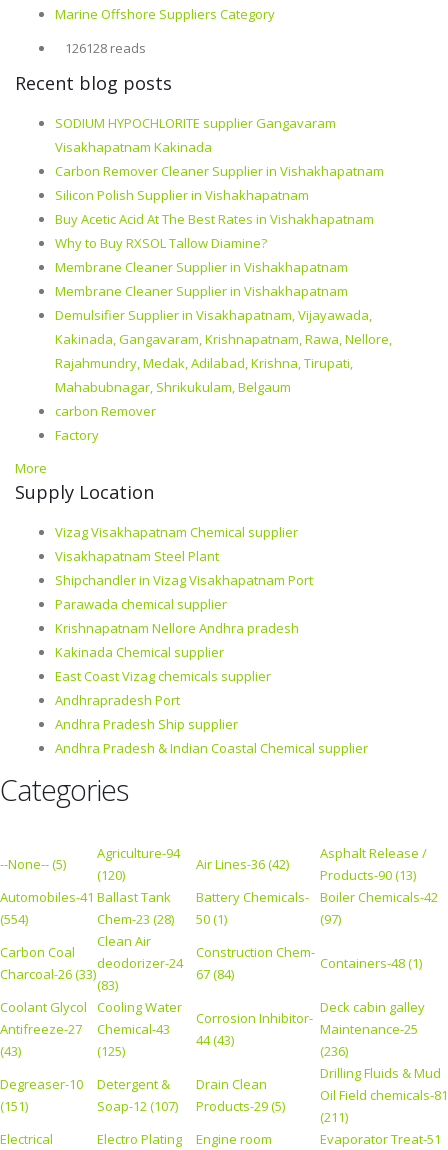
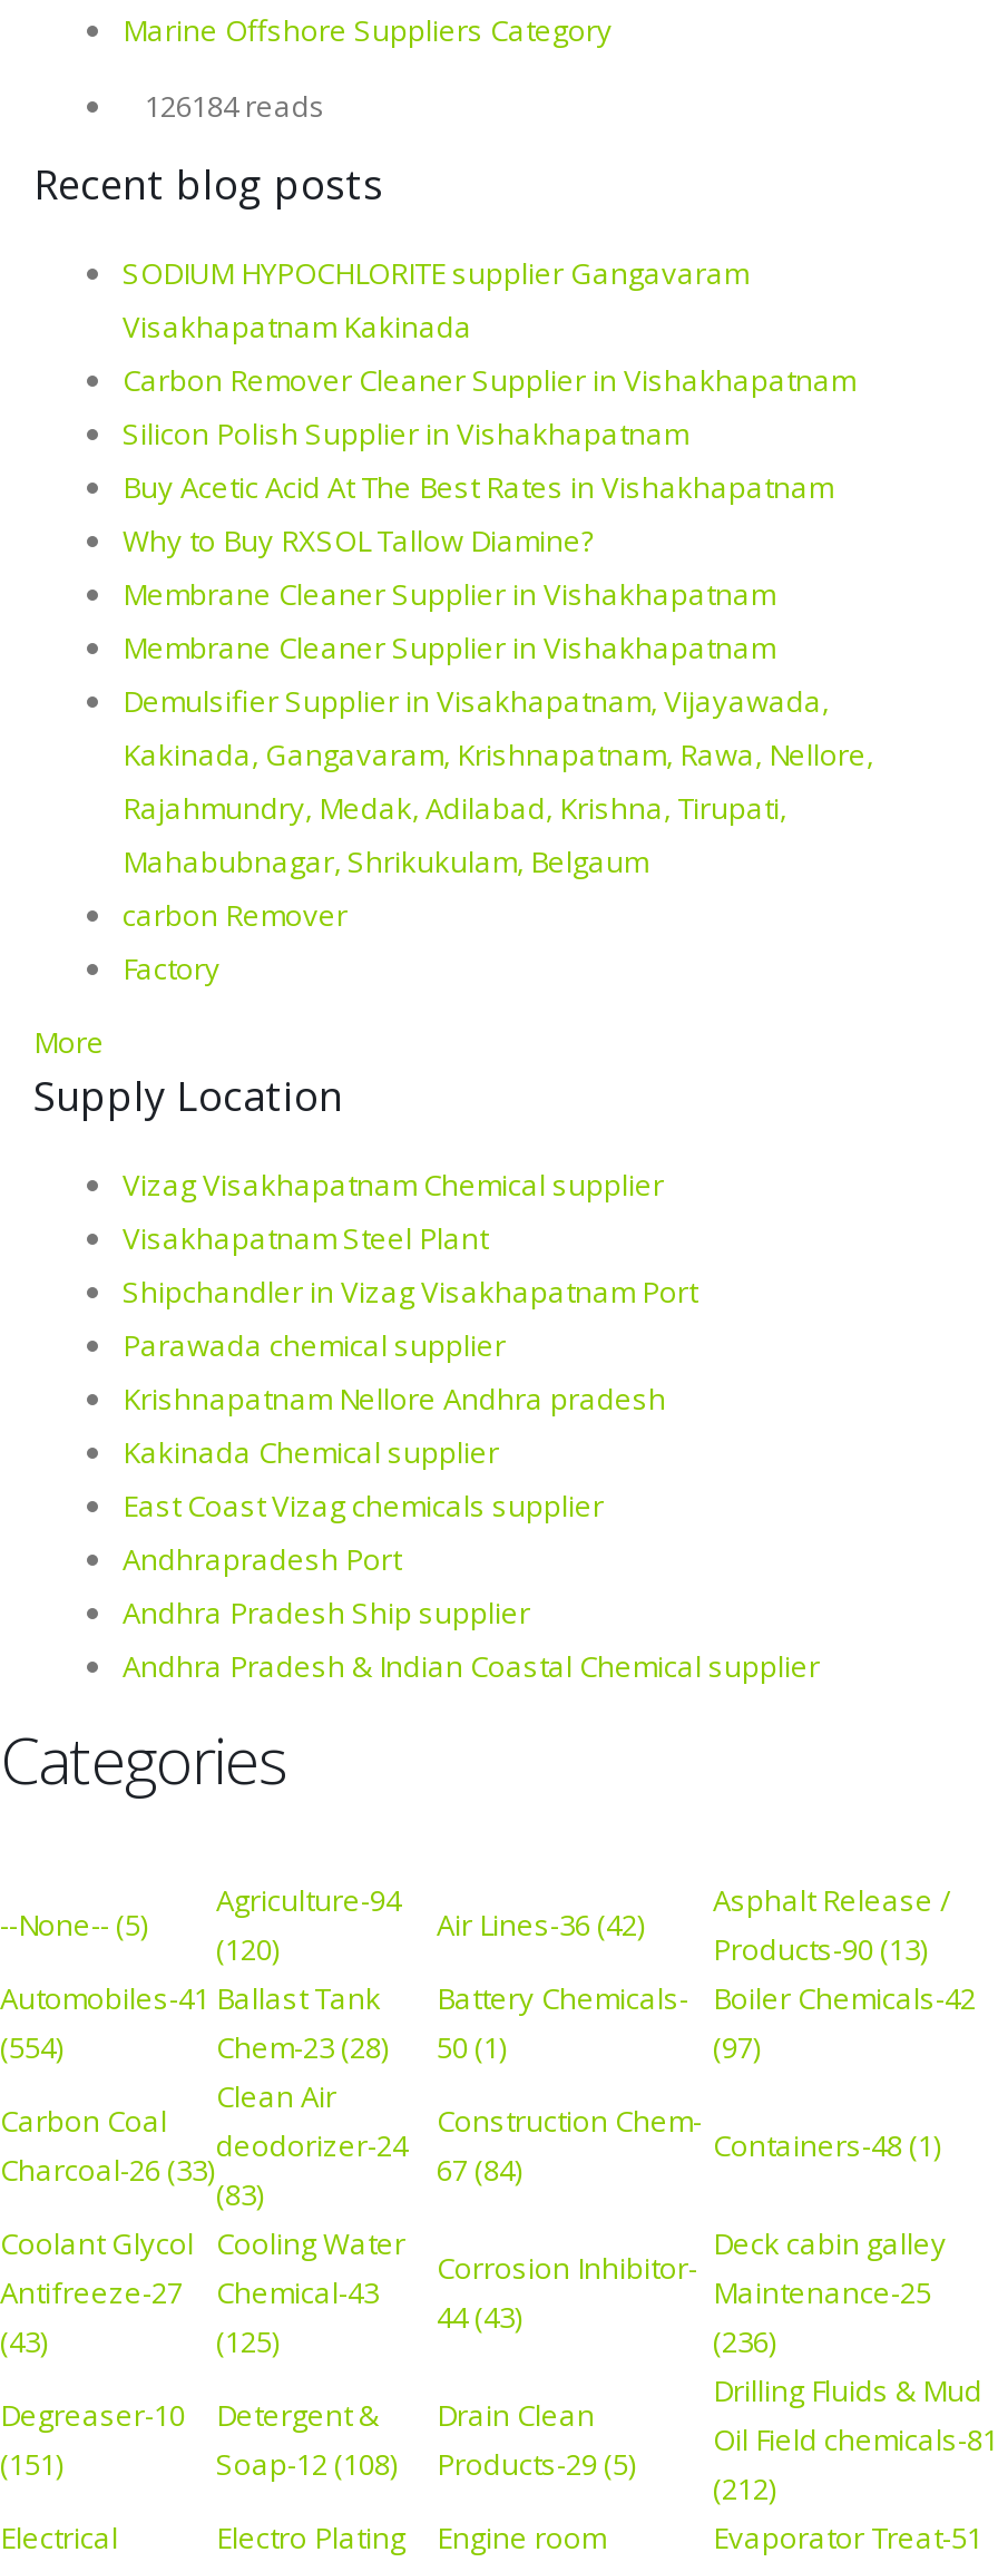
[65,39,146,57] 126128 reads -> [145,86,325,126] 126184 reads
[97,1097,285,1115] Soap-12 (107) Products-29 (5) -> [216,2444,635,2484] Soap-12 (108) Products-29 (5)
[320,1108,348,1126] (211) -> [713,2468,775,2509] (212)

